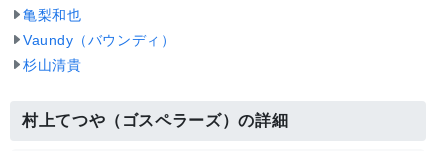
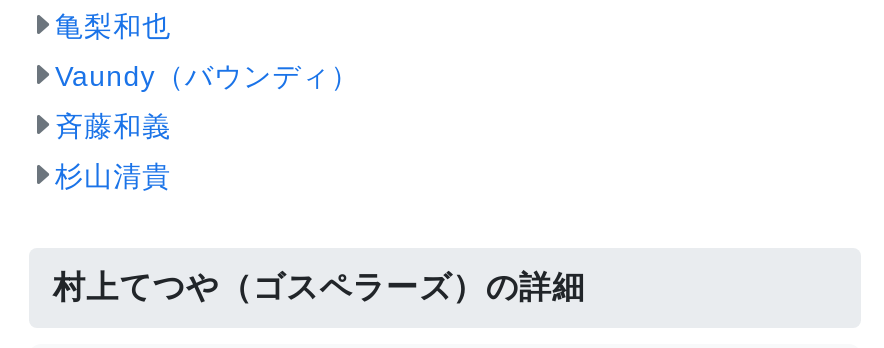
none -> [55,110,171,142] 斉藤和義

